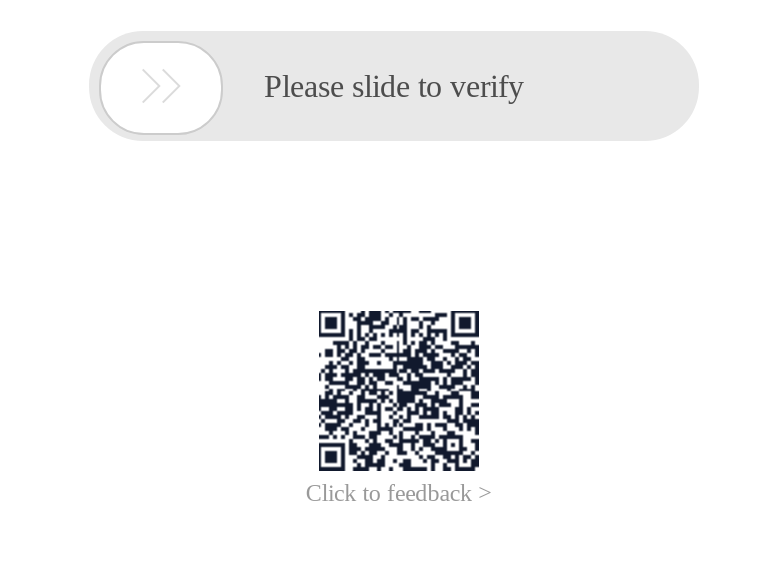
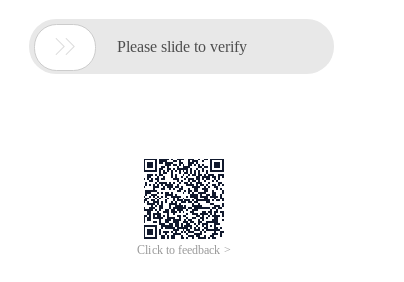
[317,309,481,473] [image] -> [143,158,224,240] [image]

